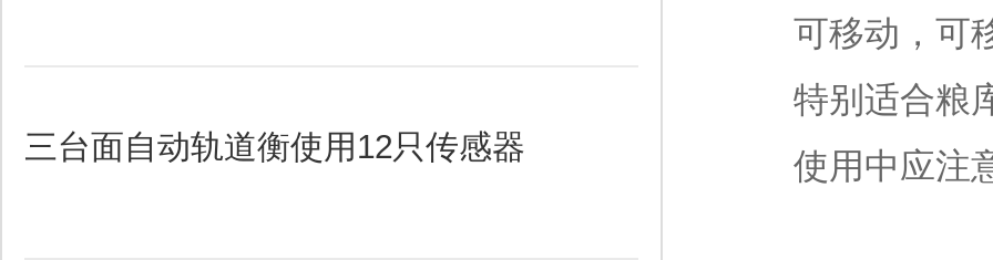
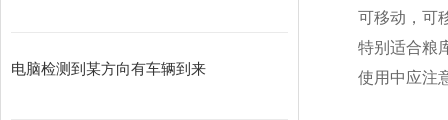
[24,127,525,165] 三台面自动轨道衡使用12只传感器 -> [11,60,206,77] 电脑检测到某方向有车辆到来

